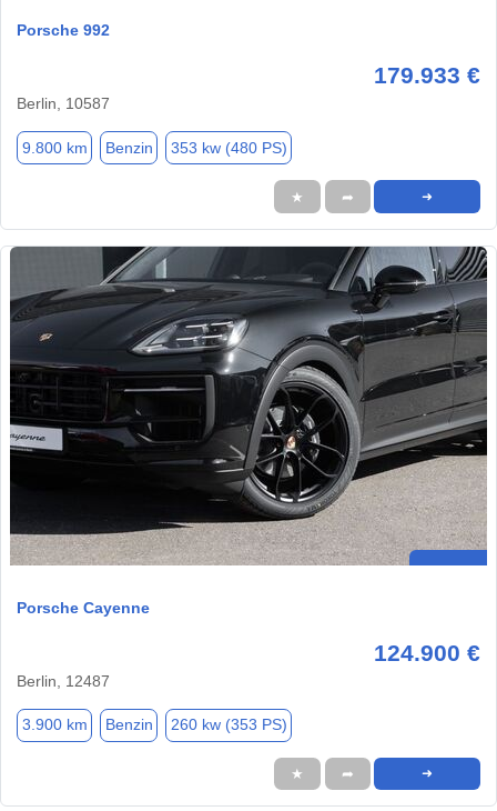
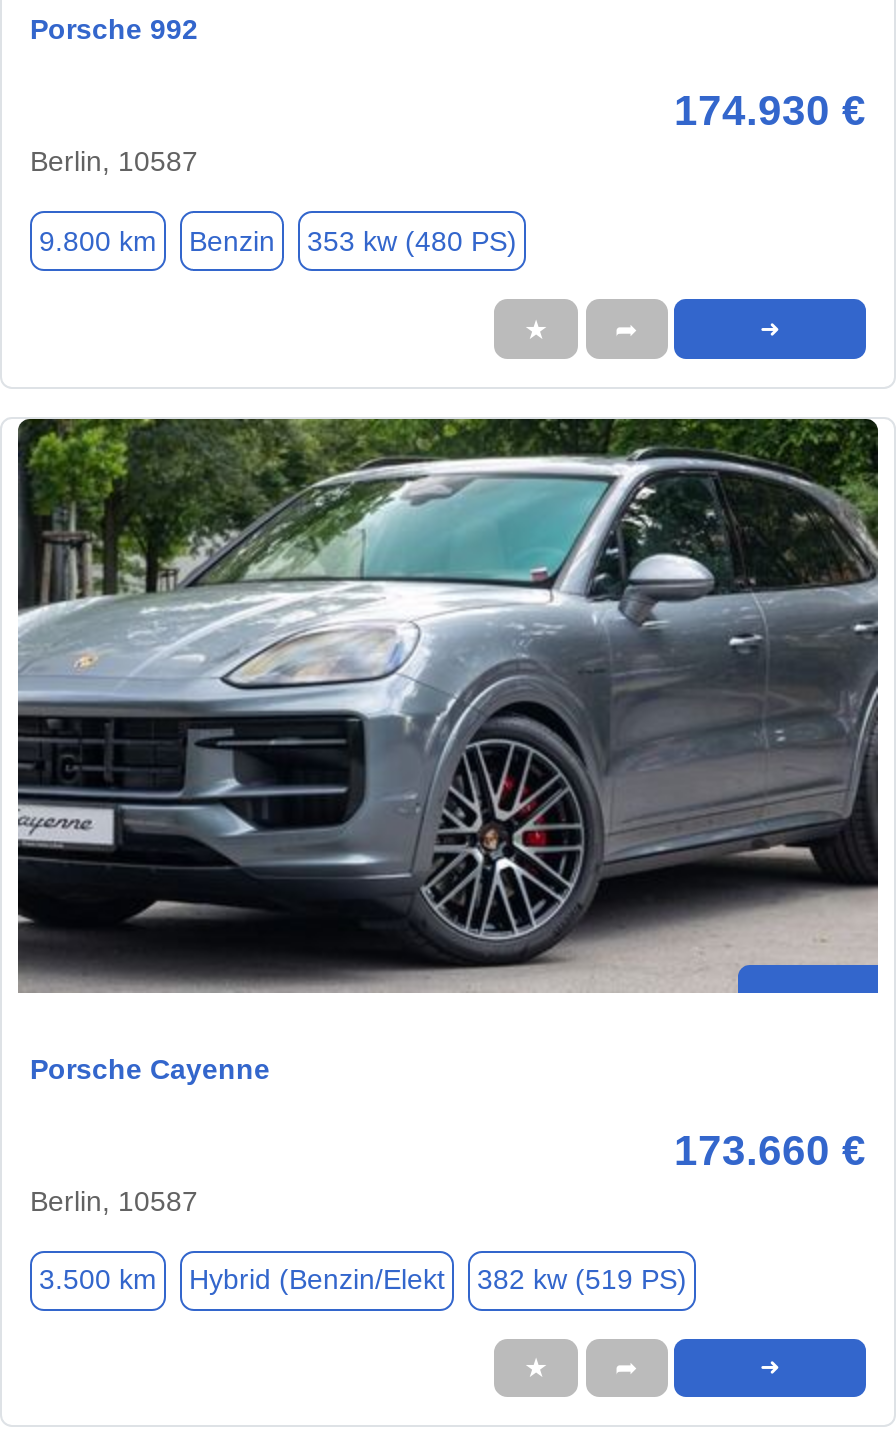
[374,63,480,88] 179.933 € -> [674,88,866,134] 174.930 €
[9,246,487,563] [image] -> [16,417,880,991] [image]
[17,640,480,690] 124.900 € | Berlin, 12487 -> [30,1127,866,1217] 173.660 € | Berlin, 10587
[22,716,287,734] 3.900 km | Benzin | 260 kw (353 PS) -> [39,1264,687,1296] 3.500 km | Hybrid (Benzin/Elekt | 382 kw (519 PS)

